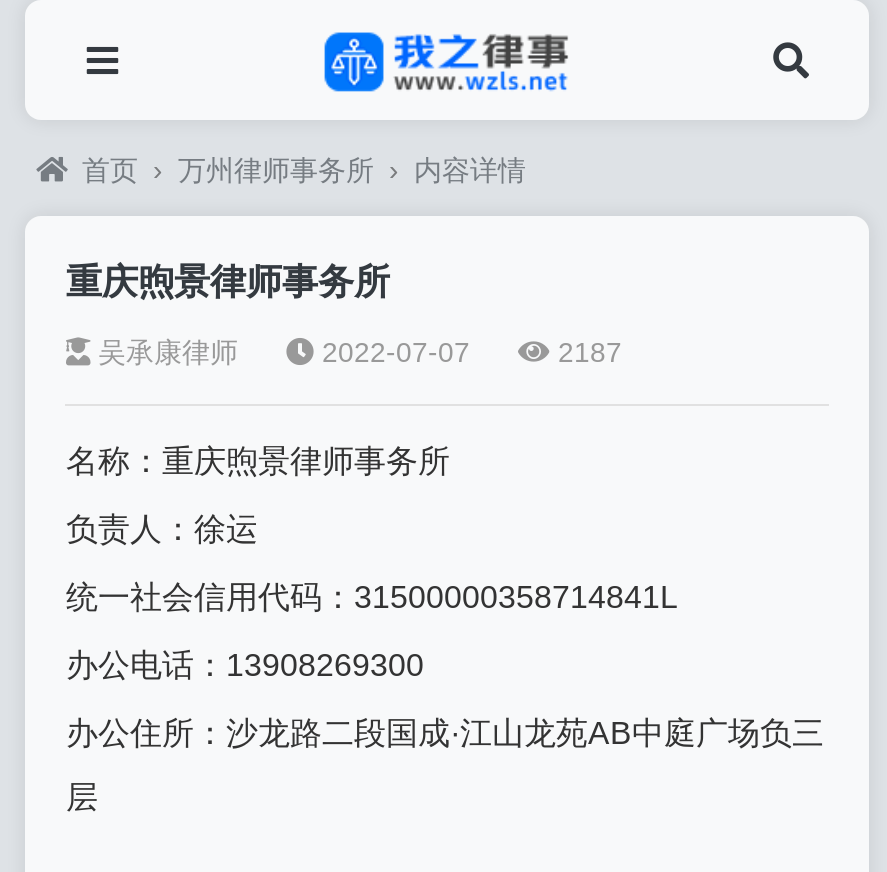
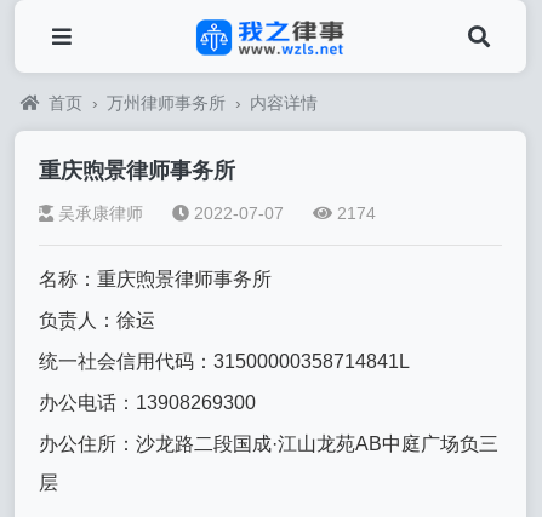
[558,336,622,368] 2187 -> [338,203,376,223] 2174

